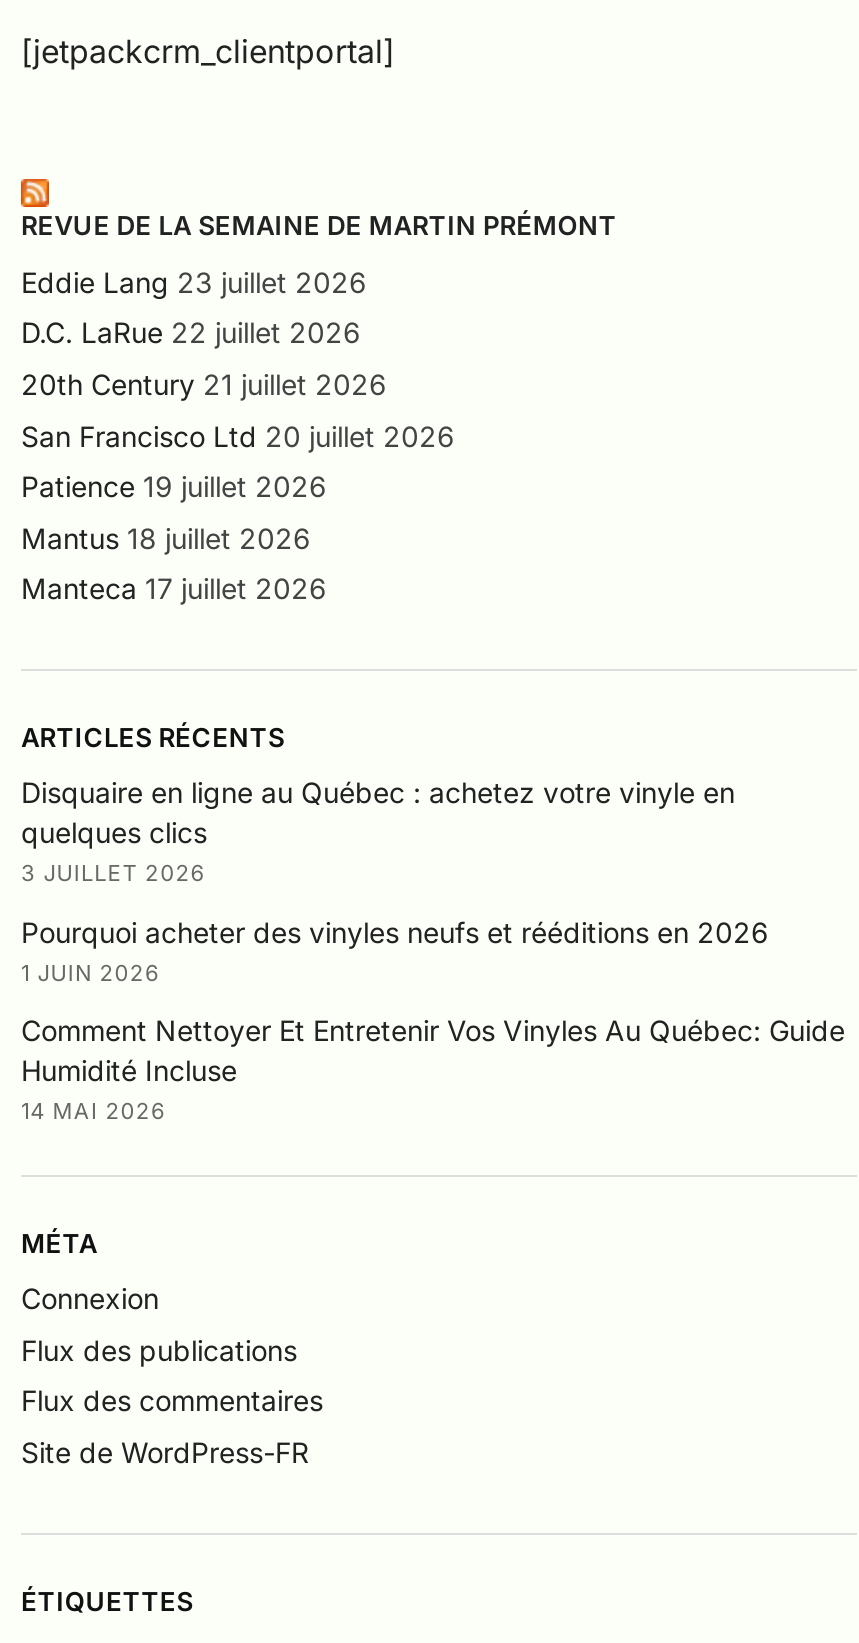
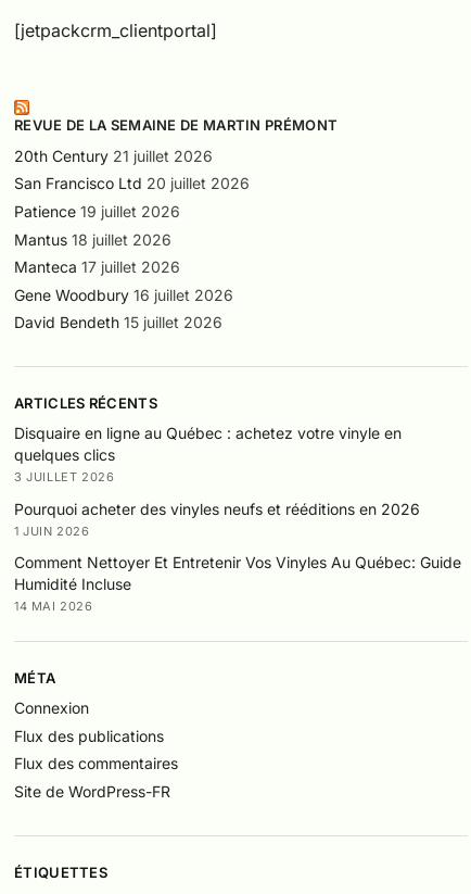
[21,265,367,350] Eddie Lang 23 juillet 2026 | D.C. LaRue 22 juillet 2026 -> none
moved [21,367,455,606] -> [14,147,250,276]: 20th Century 21 juillet 2026 | San Francisco Ltd 20 juillet 2026 | Patience 19 juillet 2026 | Mantus 18 juillet 2026 | Manteca 17 juillet 2026
none -> [14,285,233,332] Gene Woodbury 16 juillet 2026 | David Bendeth 15 juillet 2026

